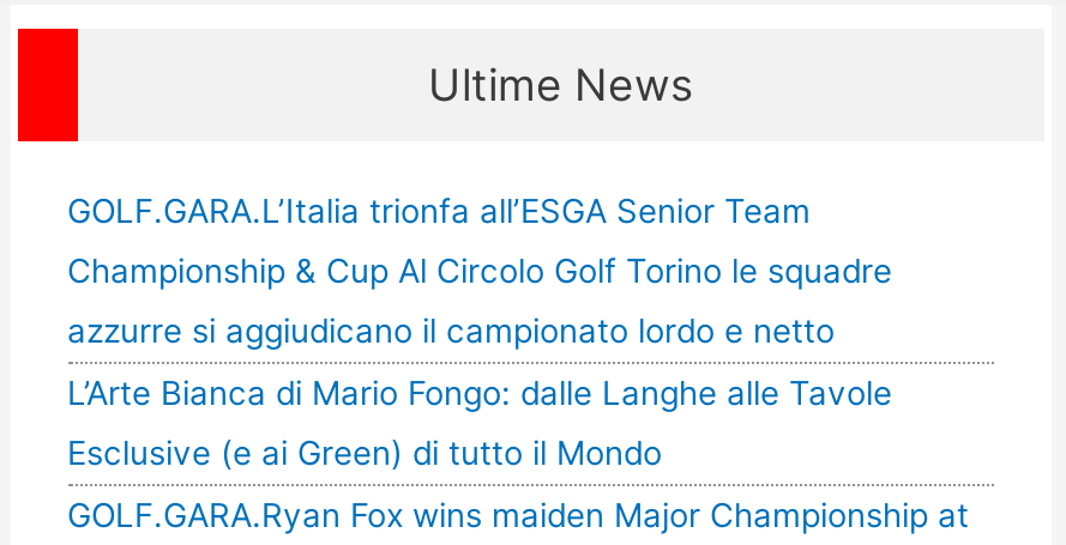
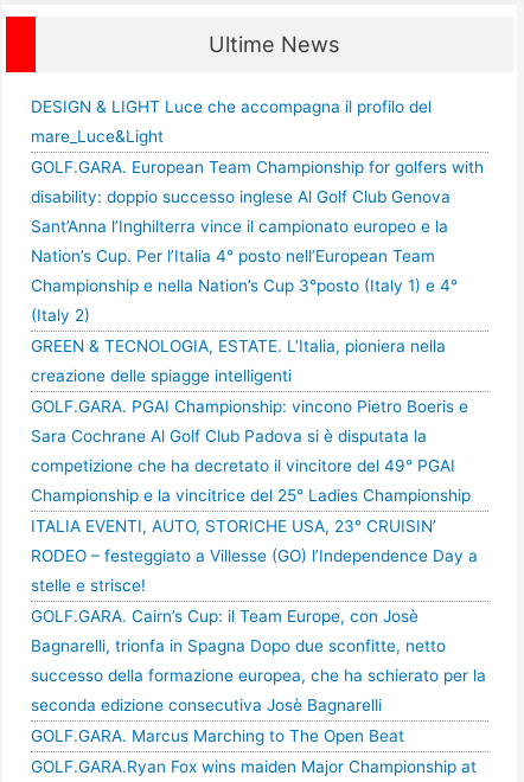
[67,190,892,471] GOLF.GARA.L’Italia trionfa all’ESGA Senior Team | Championship & Cup Al Circolo Golf Torino le squadre | azzurre si aggiudicano il campionato lordo e netto | L’Arte Bianca di Mario Fongo: dalle Langhe alle Tavole | Esclusive (e ai Green) di tutto il Mondo -> [30,97,485,745] DESIGN & LIGHT Luce che accompagna il profilo del | mare_Luce&Light | GOLF.GARA. European Team Championship for golfers with | disability: doppio successo inglese Al Golf Club Genova | Sant’Anna l’Inghilterra vince il campionato europeo e la | Nation’s Cup. Per l’Italia 4° posto nell’European Team | Championship e nella Nation’s Cup 3°posto (Italy 1) e 4° | (Italy 2) | GREEN & TECNOLOGIA, ESTATE. L’Italia, pioniera nella | creazione delle spiagge intelligenti | GOLF.GARA. PGAI Championship: vincono Pietro Boeris e | Sara Cochrane Al Golf Club Padova si è disputata la | competizione che ha decretato il vincitore del 49° PGAI | Championship e la vincitrice del 25° Ladies Championship | ITALIA EVENTI, AUTO, STORICHE USA, 23° CRUISIN’ | RODEO – festeggiato a Villesse (GO) l’Independence Day a | stelle e strisce! | GOLF.GARA. Cairn’s Cup: il Team Europe, con Josè | Bagnarelli, trionfa in Spagna Dopo due sconfitte, netto | successo della formazione europea, che ha schierato per la | seconda edizione consecutiva Josè Bagnarelli | GOLF.GARA. Marcus Marching to The Open Beat

